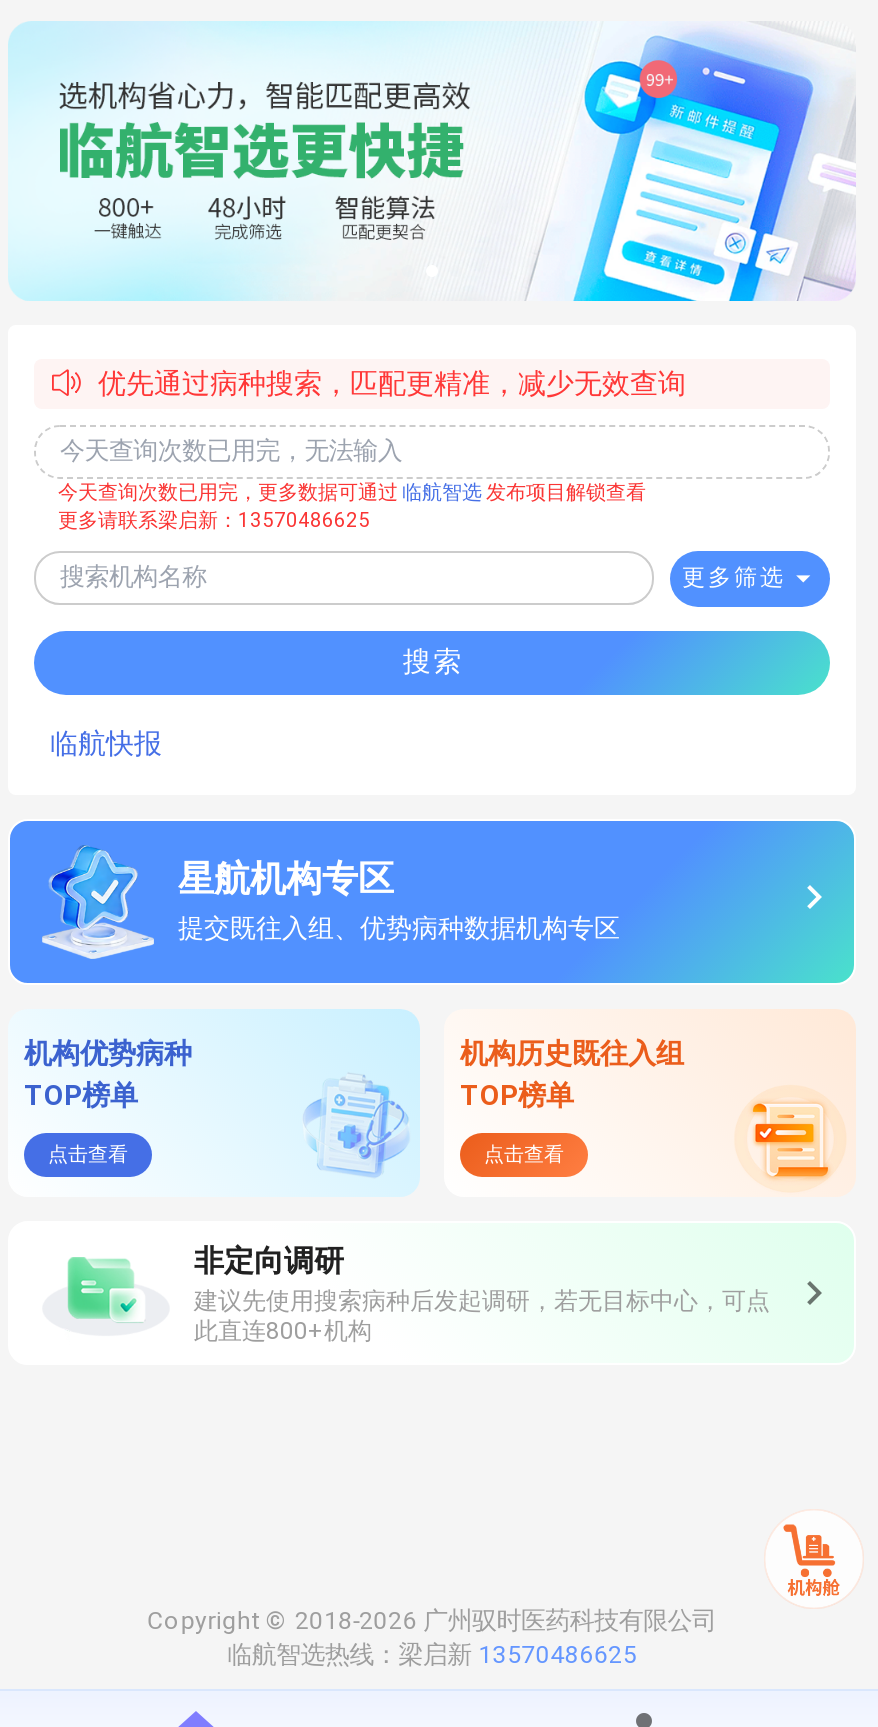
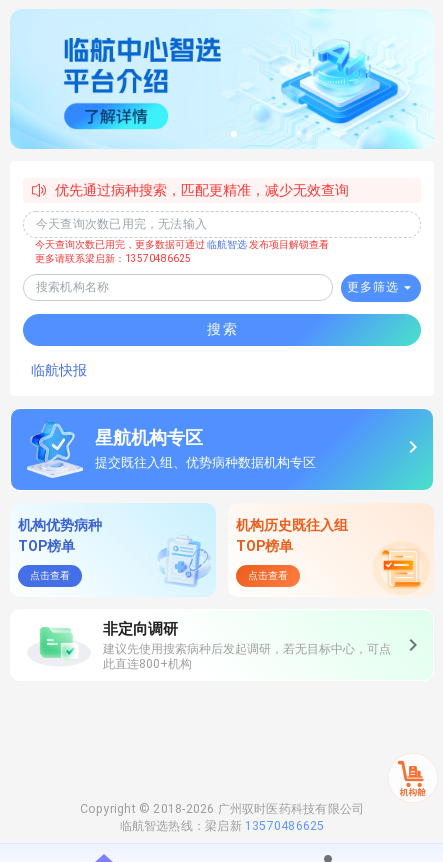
[10,23,856,303] [image] -> [10,9,433,150] [image]

